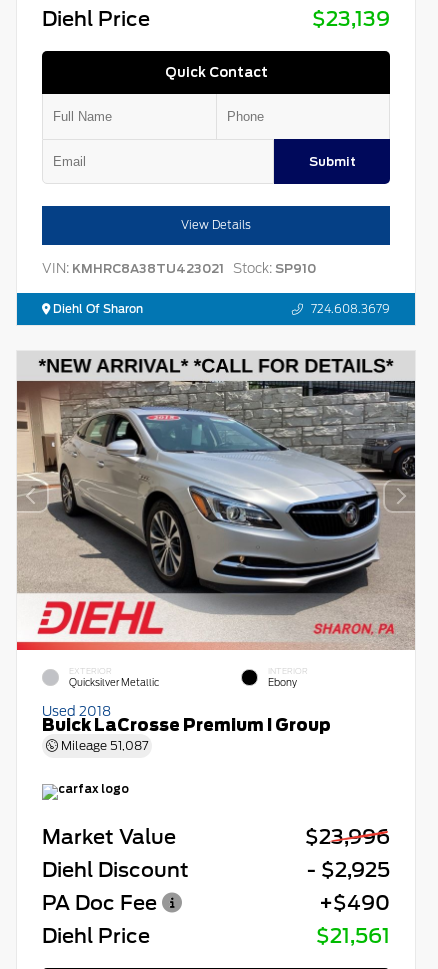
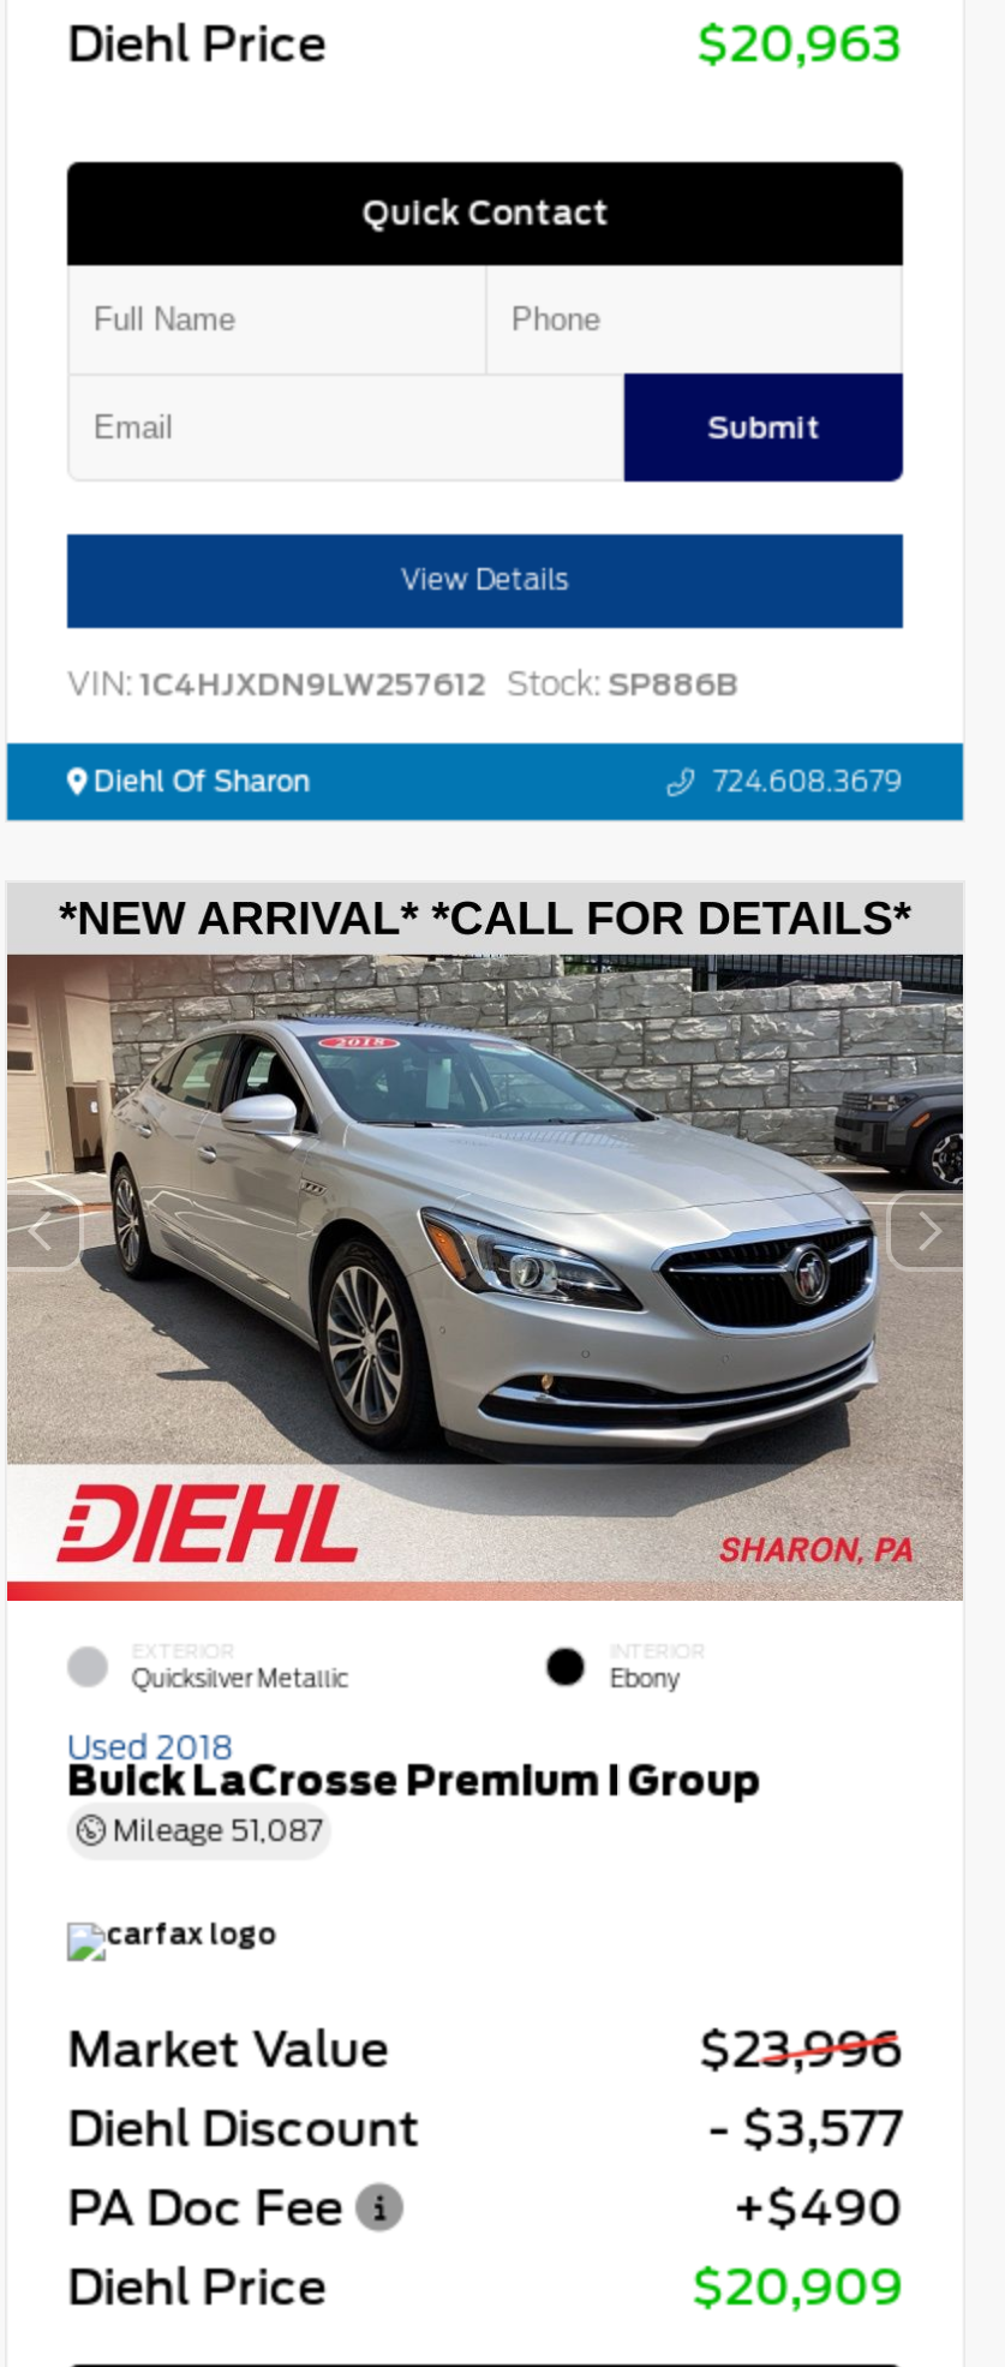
[312,6,390,30] $23,139 -> [696,14,903,72] $20,963
[42,259,316,275] VIN: KMHRC8A38TU423021 Stock: SP910 -> [67,663,737,701] VIN: 1C4HJXDN9LW257612 Stock: SP886B
[307,857,390,881] - $2,925 -> [708,2099,903,2157] - $3,577
[316,923,390,947] $21,561 -> [692,2258,903,2315] $20,909

